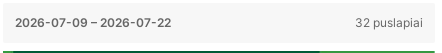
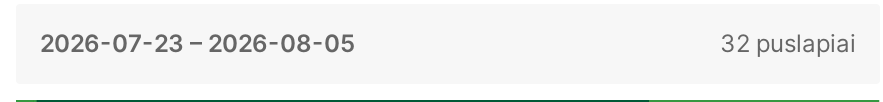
[15,15,171,30] 2026-07-09 – 2026-07-22 -> [40,29,356,59] 2026-07-23 – 2026-08-05

